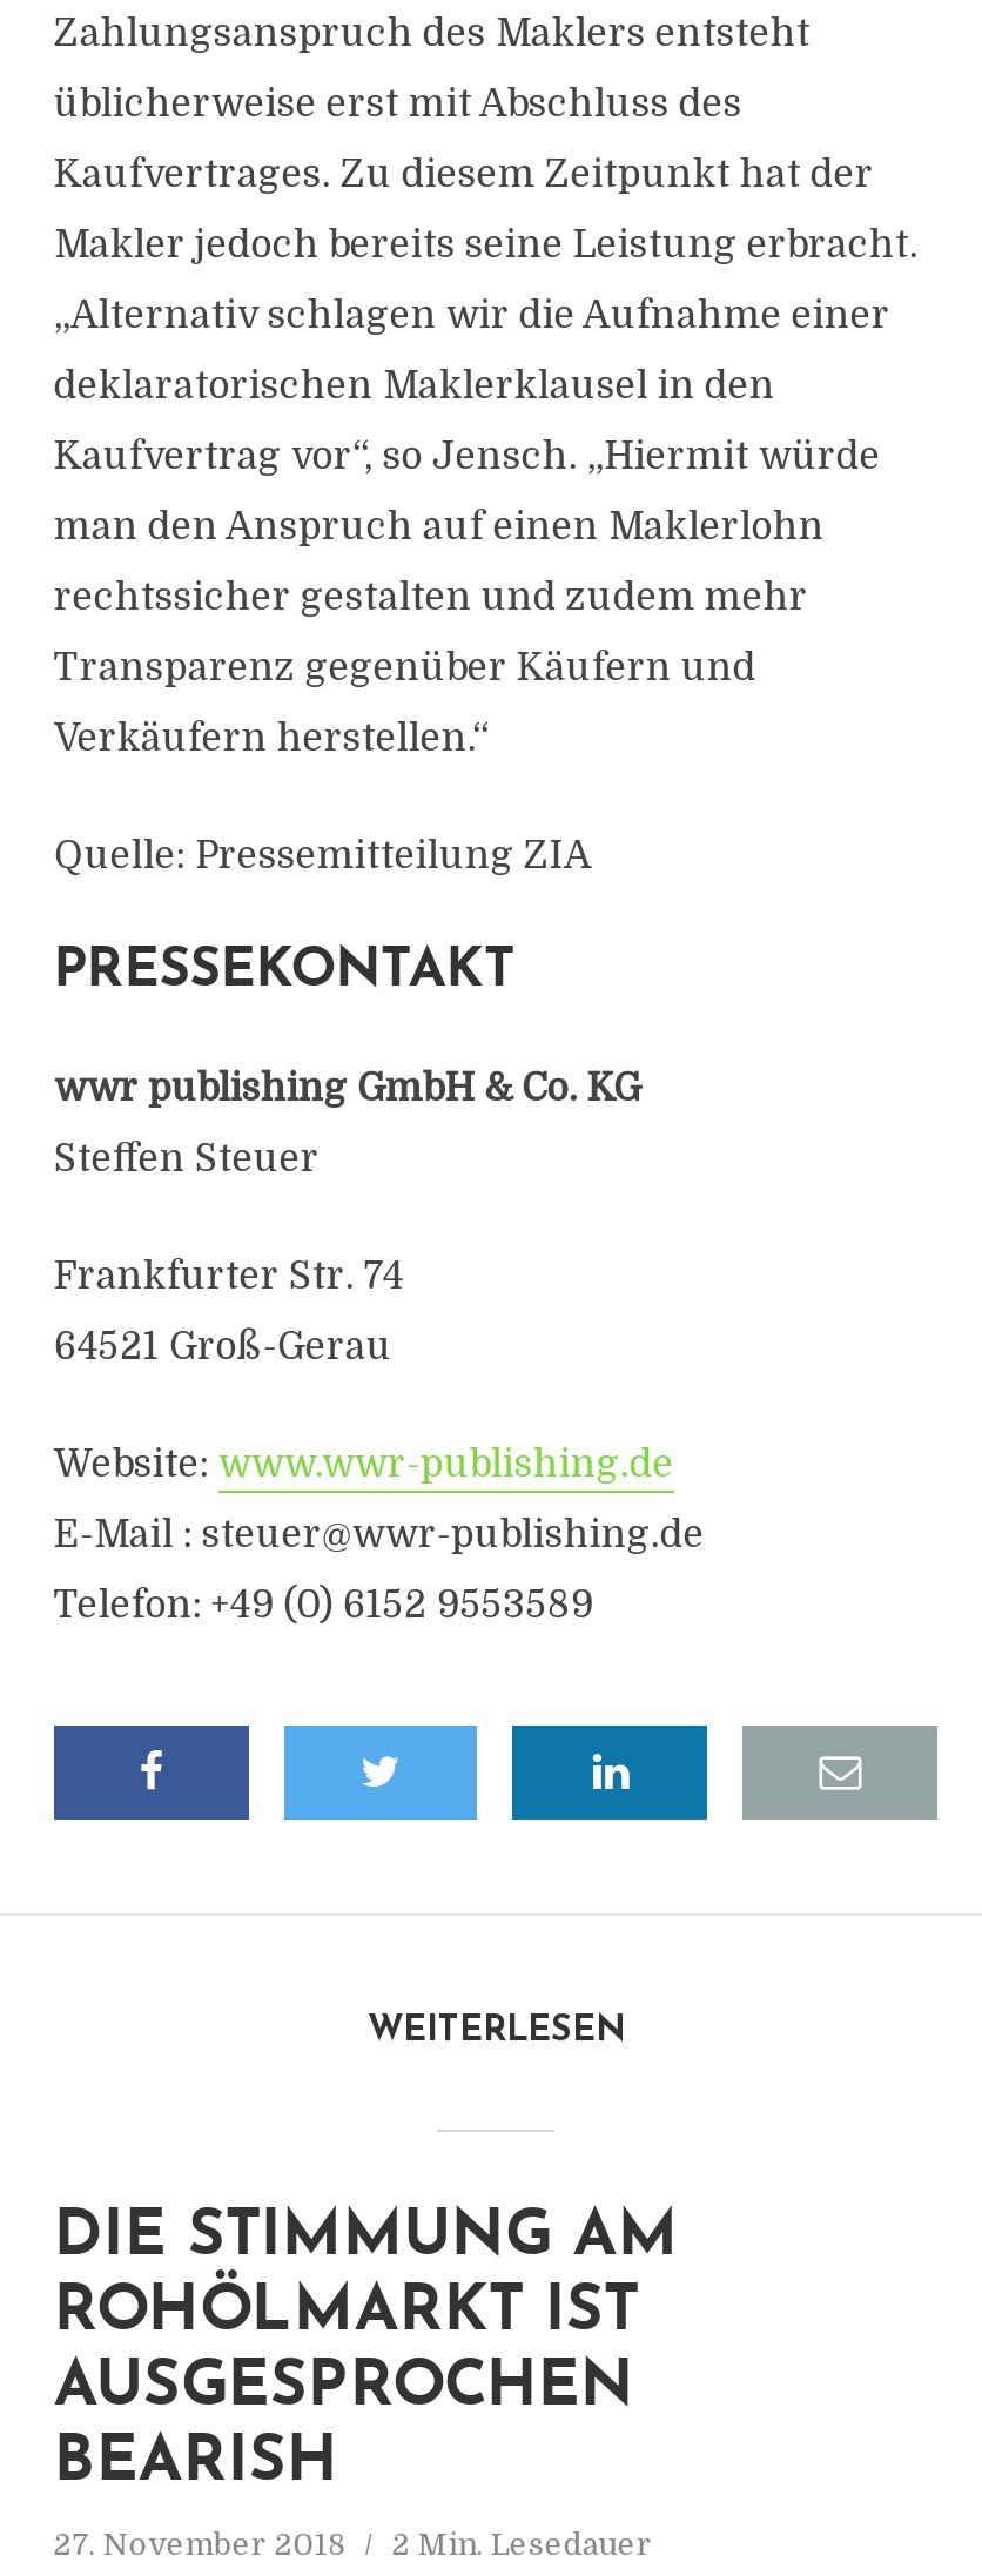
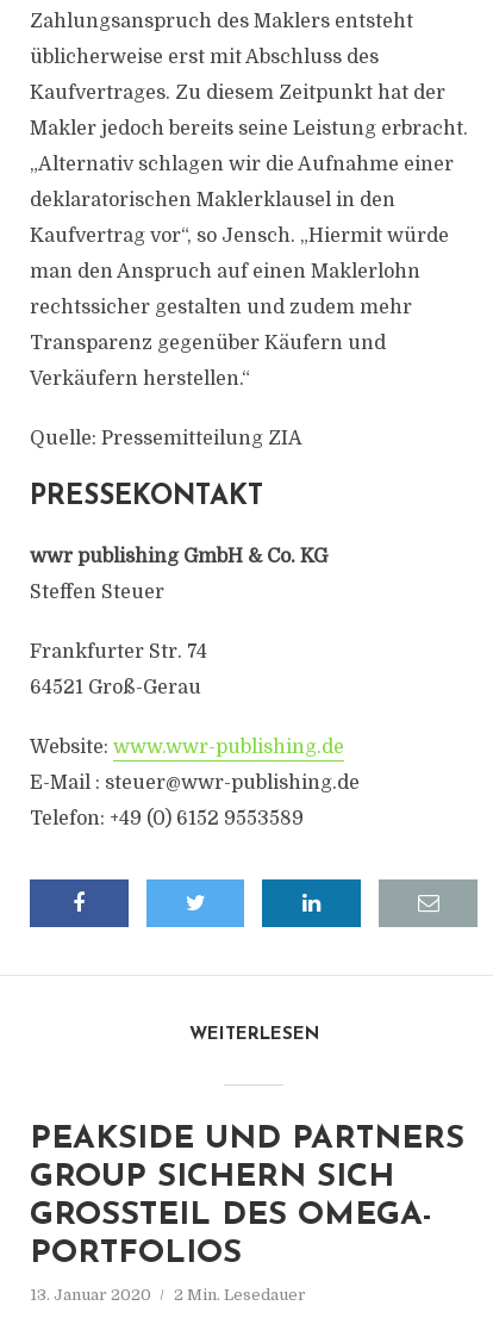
[54,2207,678,2496] DIE STIMMUNG AM | ROHÖLMARKT IST | AUSGESPROCHEN | BEARISH -> [30,1124,464,1270] PEAKSIDE UND PARTNERS | GROUP SICHERN SICH | GROSSTEIL DES OMEGA-P | ORTFOLIOS
[54,2527,653,2562] 27. November 2018 2 Min. Lesedauer -> [30,1286,306,1304] 13. Januar 2020 2 Min. Lesedauer

